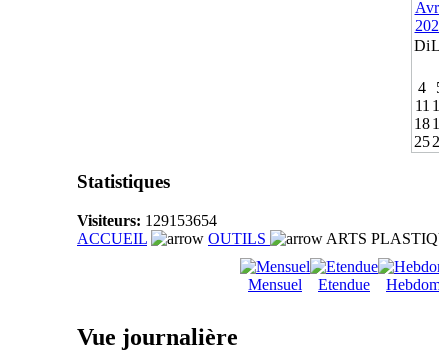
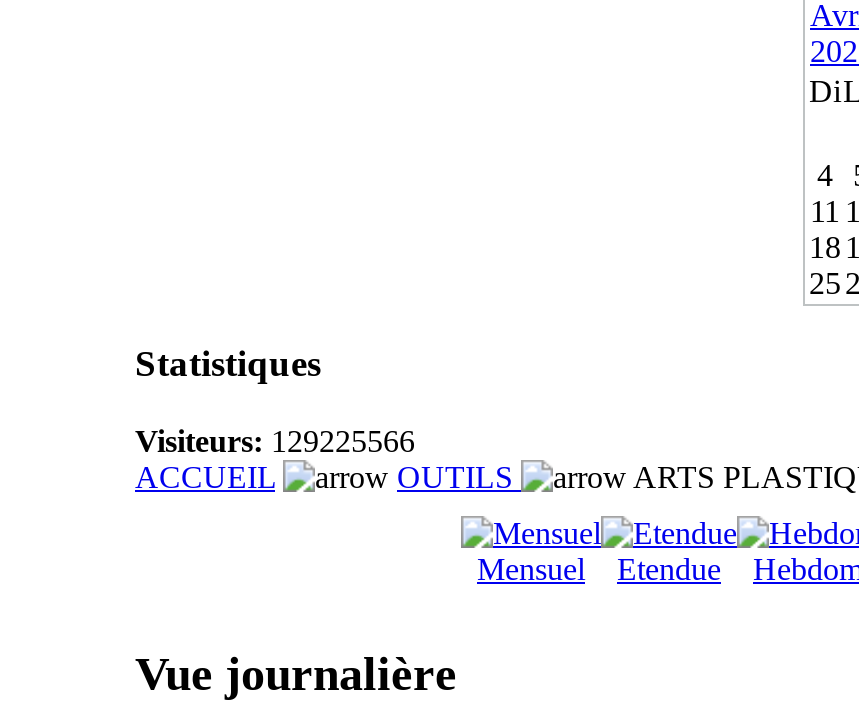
[77,212,217,229] Visiteurs: 129153654 -> [135,424,415,458] Visiteurs: 129225566

